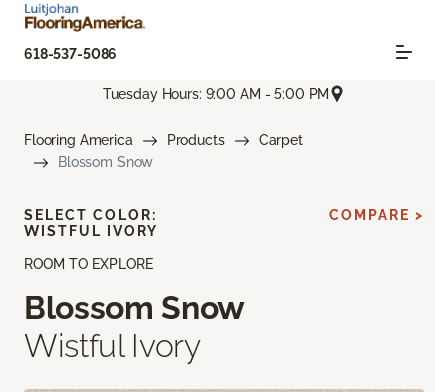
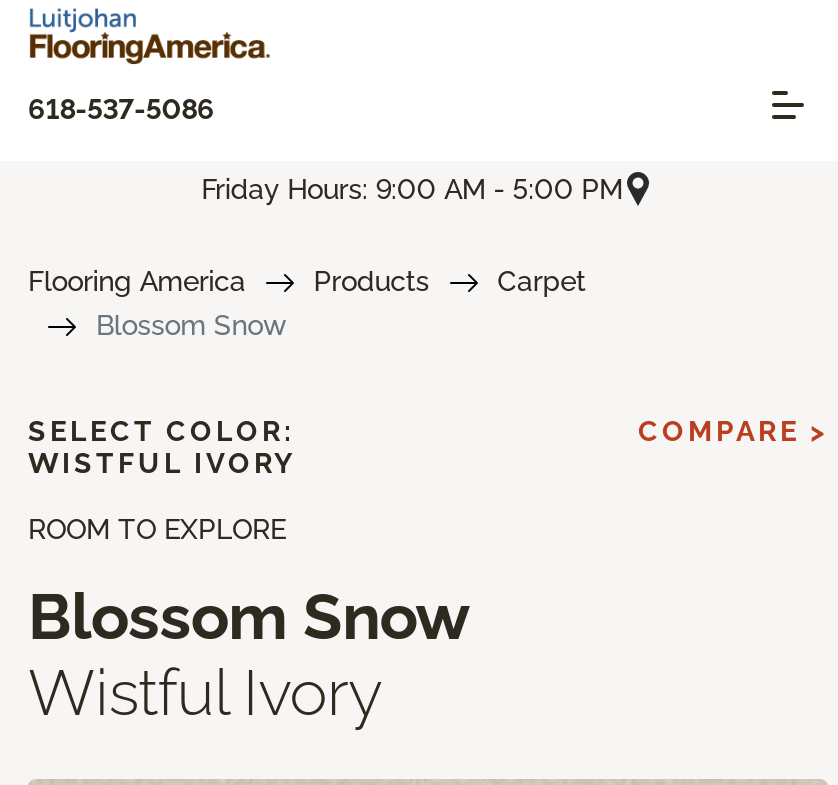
[103,86,329,102] Tuesday Hours: 9:00 AM - 5:00 PM -> [201,172,623,204] Friday Hours: 9:00 AM - 5:00 PM

